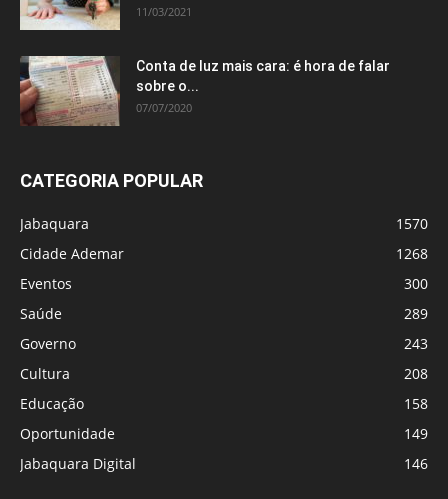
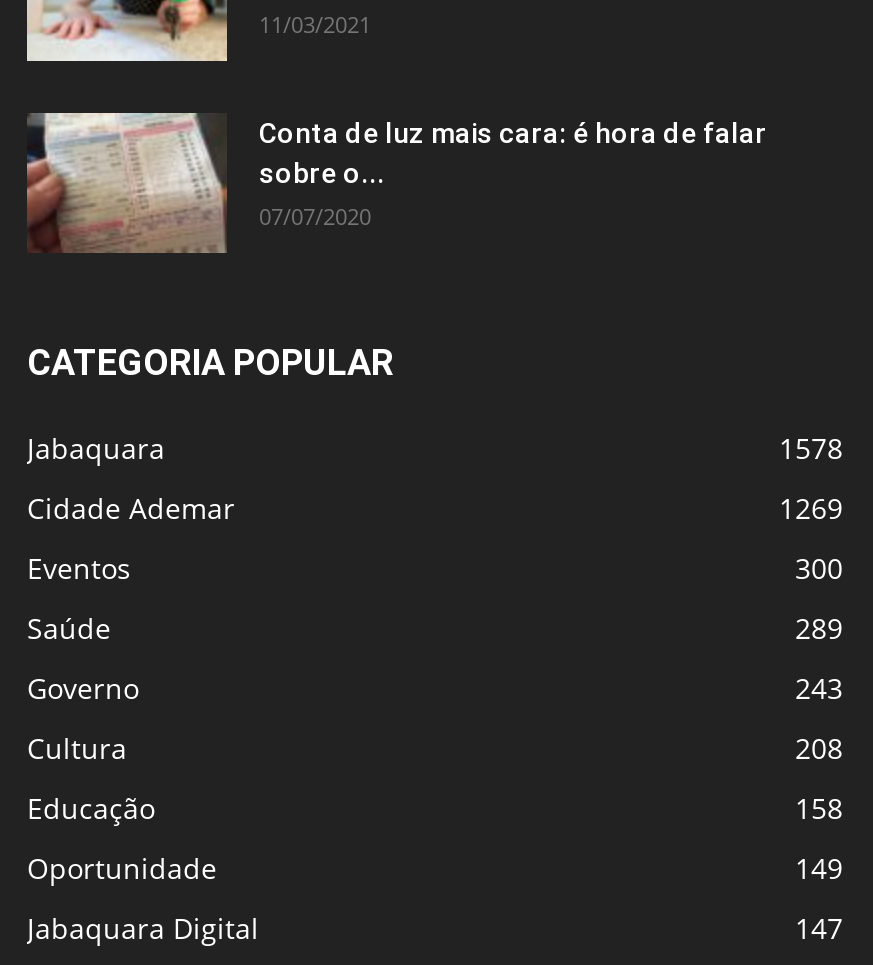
[396,214,428,233] 1570 -> [779,428,843,466] 1578
[396,244,428,263] 1268 -> [779,488,843,526] 1269
[404,454,428,473] 146 -> [795,908,843,946] 147

